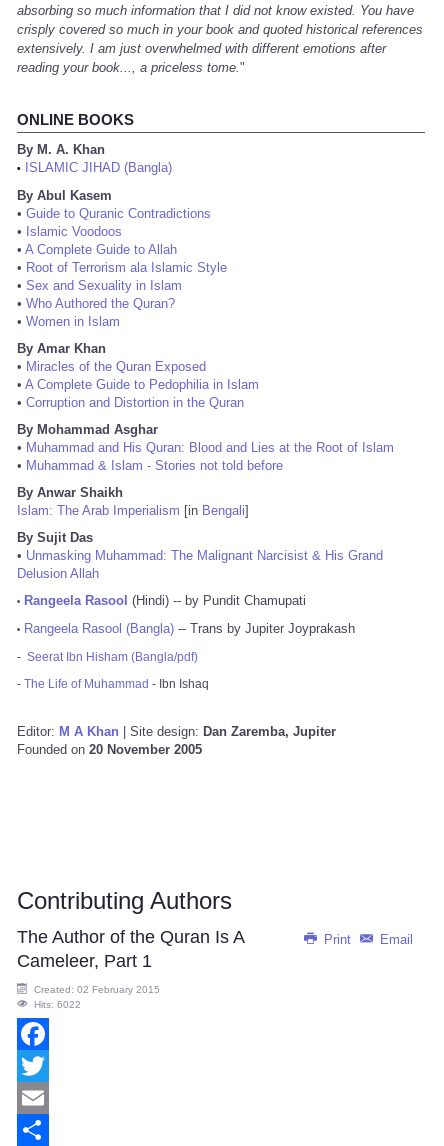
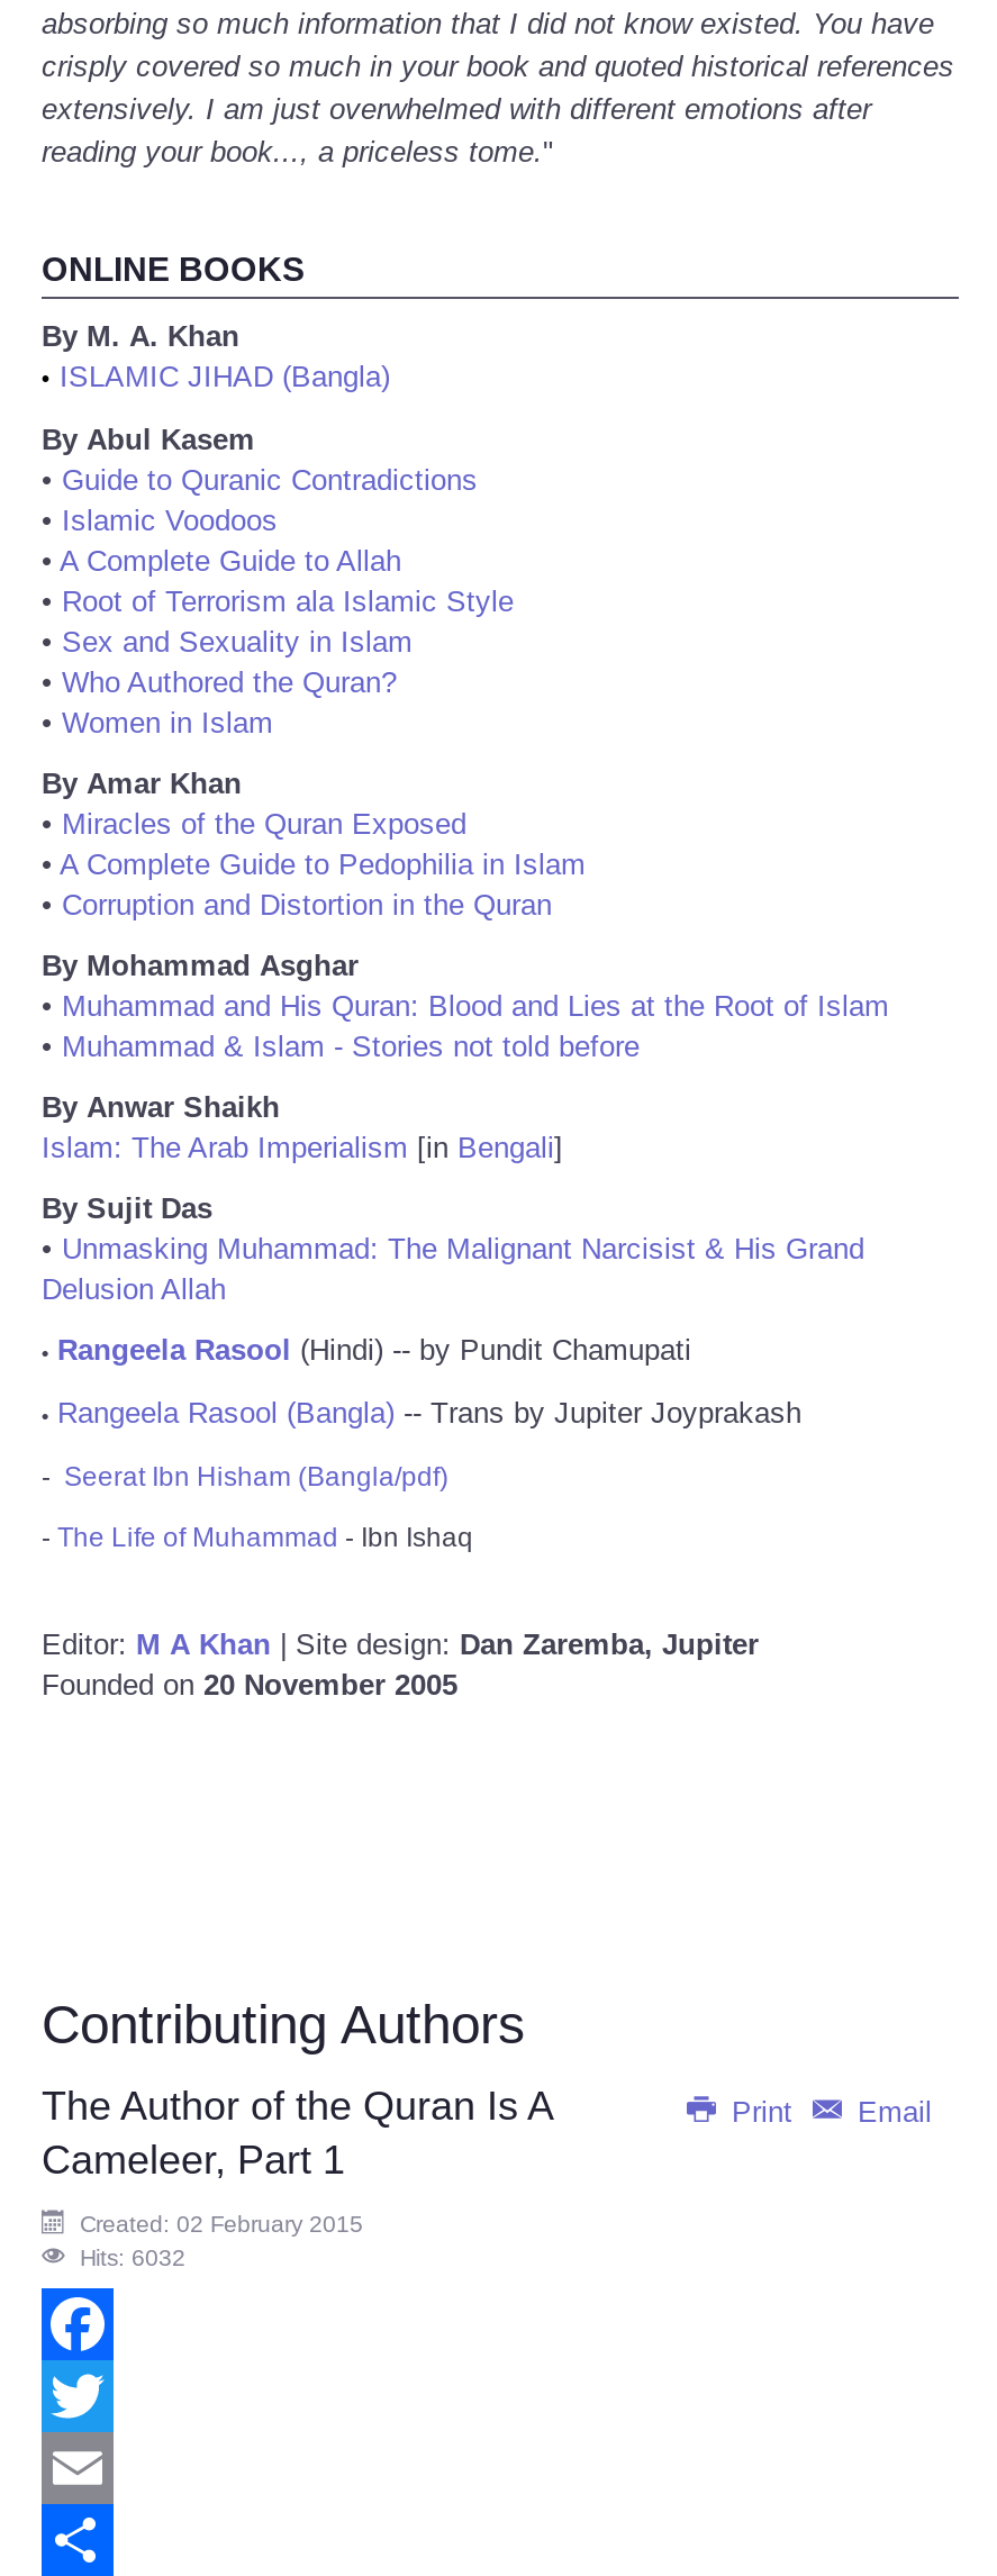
[34,999,81,1010] Hits: 6022 -> [80,2246,185,2271] Hits: 6032

